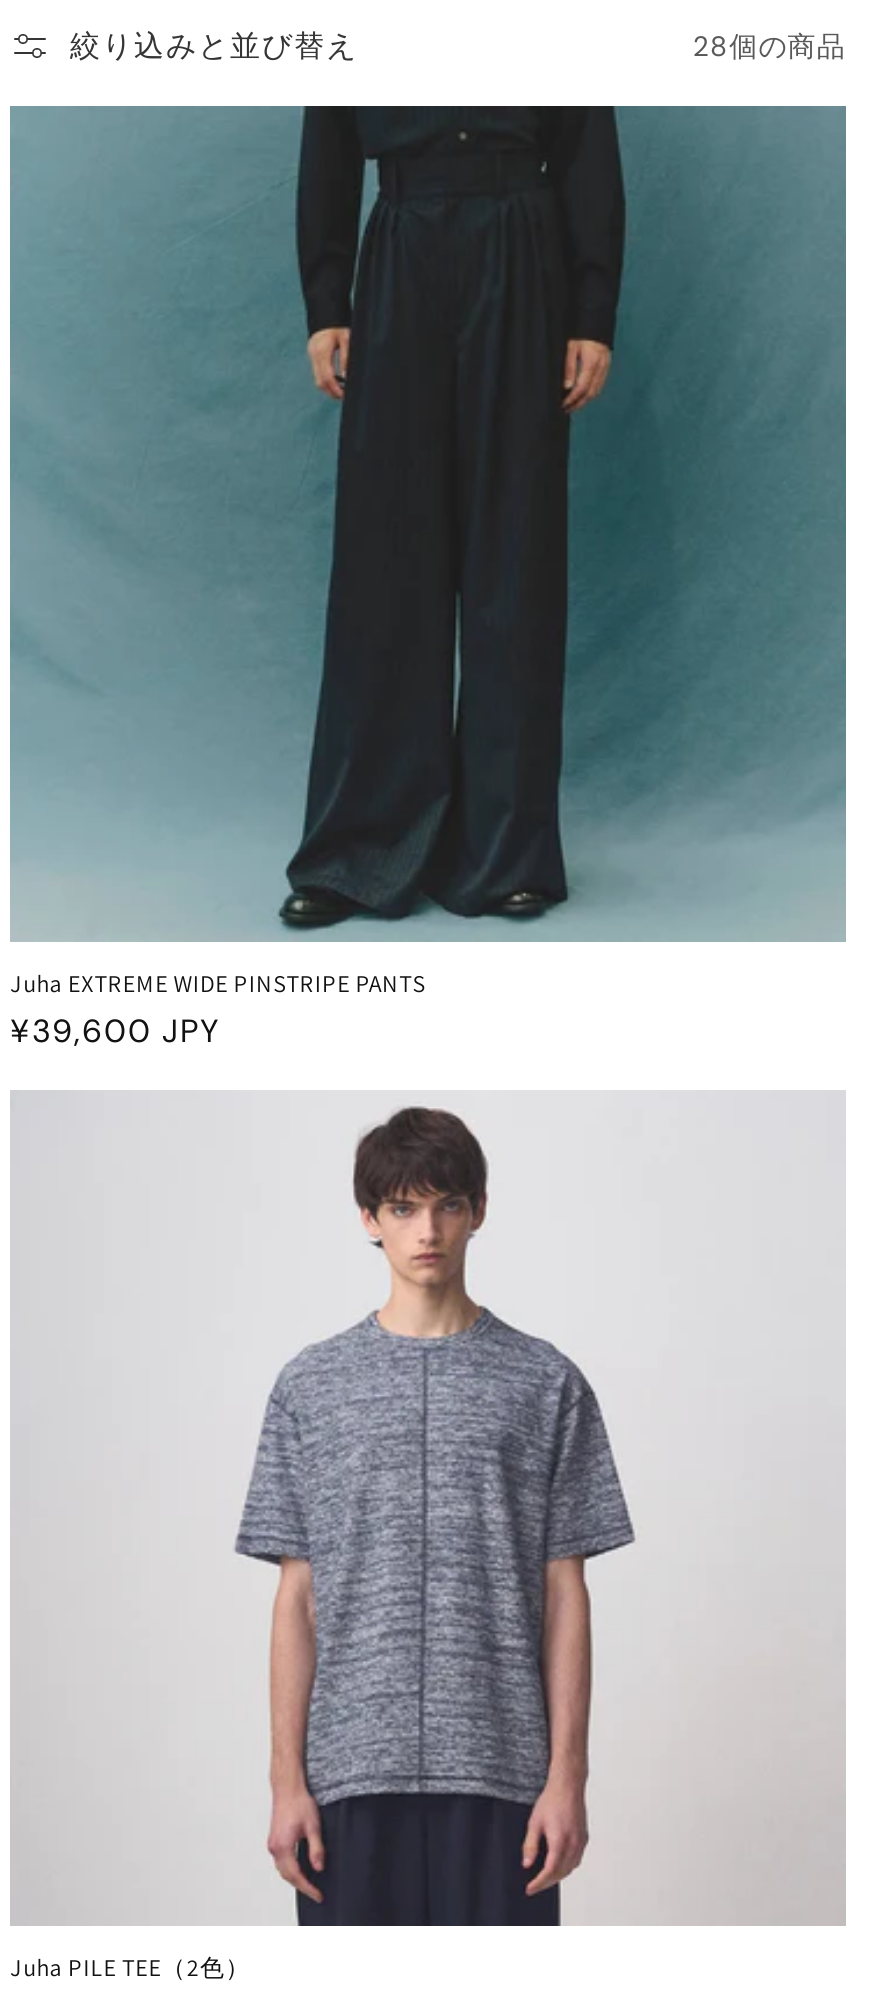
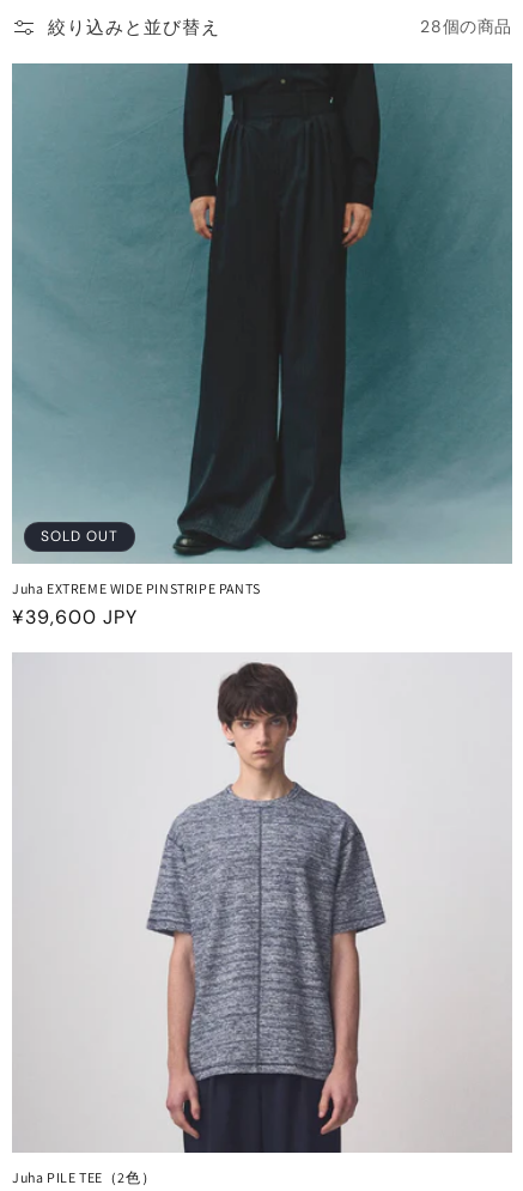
none -> [41,527,118,546] SOLD OUT

